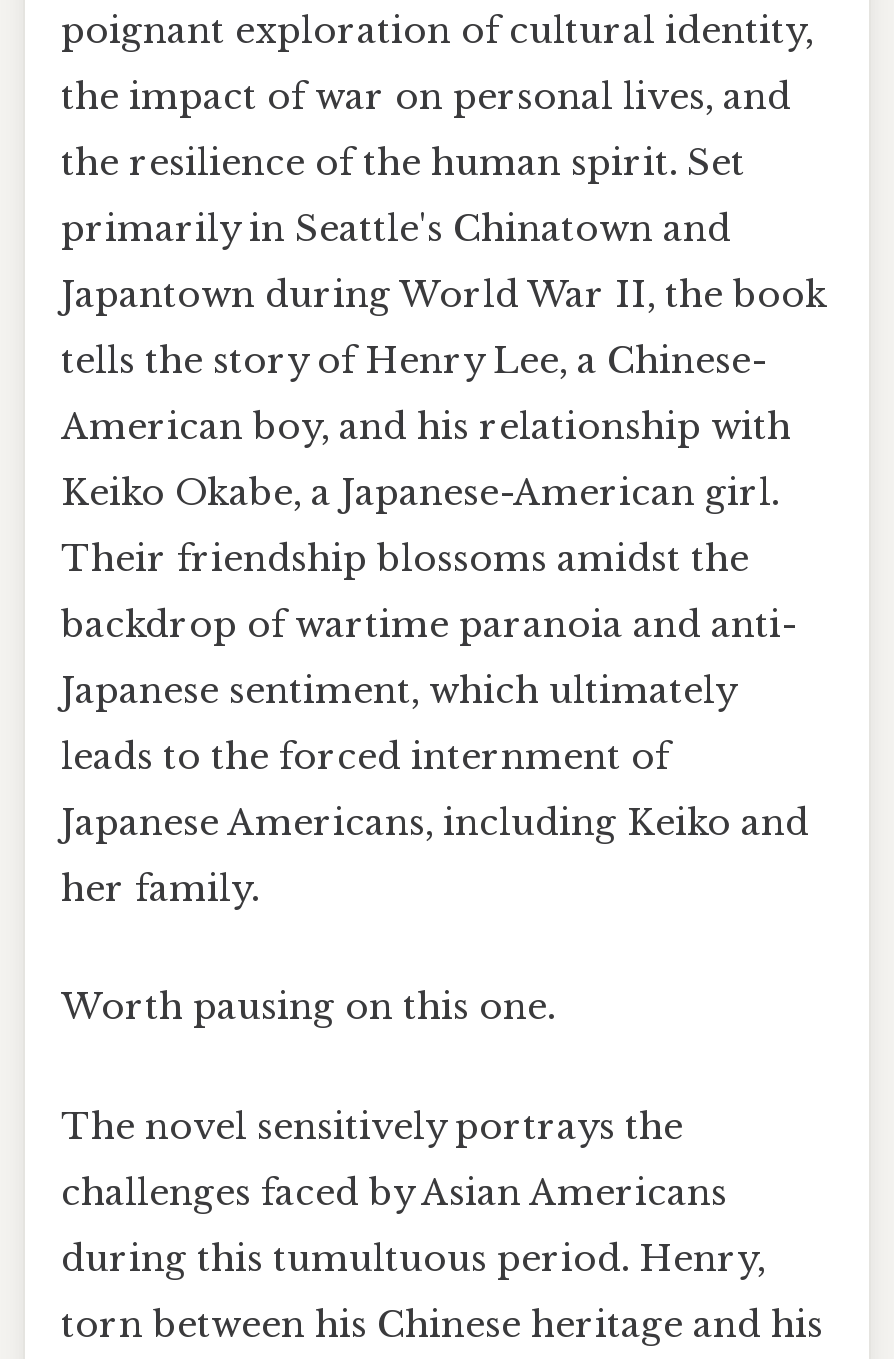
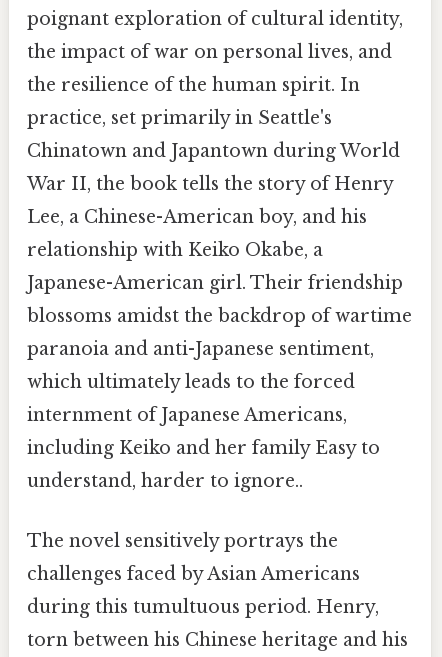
[61,142,745,186] the resilience of the human spirit. Set -> [27,74,360,96] the resilience of the human spirit. In
[61,208,731,252] primarily in Seattle's Chinatown and -> [27,107,332,129] practice, set primarily in Seattle's
[61,274,827,318] Japantown during World War II, the book -> [27,140,400,162] Chinatown and Japantown during World
[61,340,765,384] tells the story of Henry Lee, a Chinese- -> [27,173,393,195] War II, the book tells the story of Henry
[61,406,791,450] American boy, and his relationship with -> [27,206,367,228] Lee, a Chinese-American boy, and his
[61,472,779,516] Keiko Okabe, a Japanese-American girl. -> [27,239,323,261] relationship with Keiko Okabe, a
[61,538,749,582] Their friendship blossoms amidst the -> [27,272,403,294] Japanese-American girl. Their friendship
[61,604,795,648] backdrop of wartime paranoia and anti- -> [27,305,412,327] blossoms amidst the backdrop of wartime
[61,670,735,714] Japanese sentiment, which ultimately -> [27,338,374,360] paranoia and anti-Japanese sentiment,
[61,736,669,780] leads to the forced internment of -> [27,371,355,393] which ultimately leads to the forced
[61,802,809,846] Japanese Americans, including Keiko and -> [27,404,347,426] internment of Japanese Americans,
[61,868,259,912] her family. -> [27,437,380,459] including Keiko and her family Easy to
[61,986,555,1030] Worth pausing on this one. -> [27,470,303,492] understand, harder to ignore..

